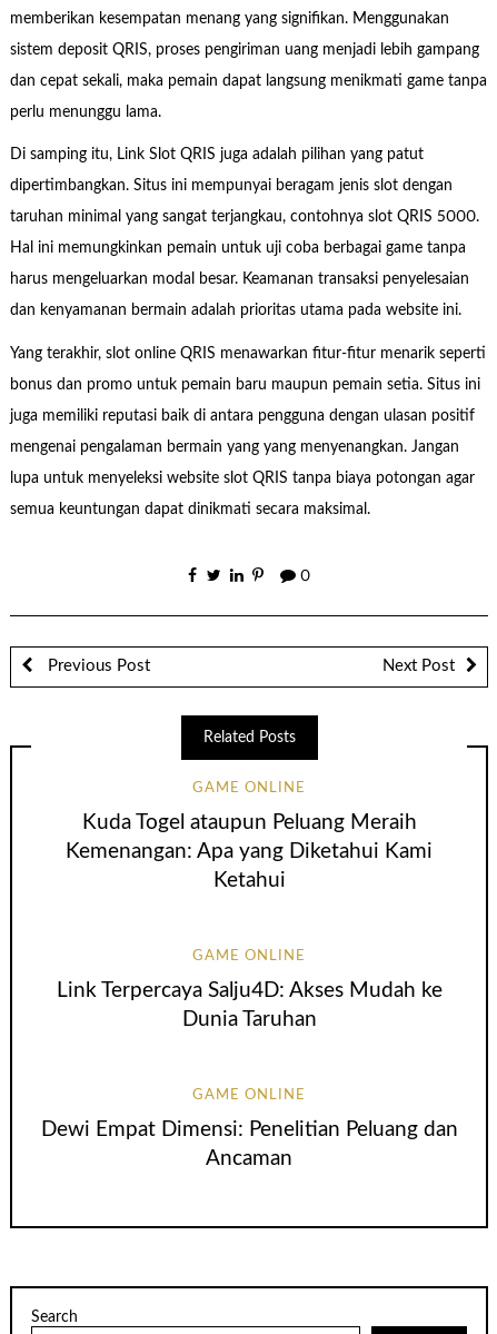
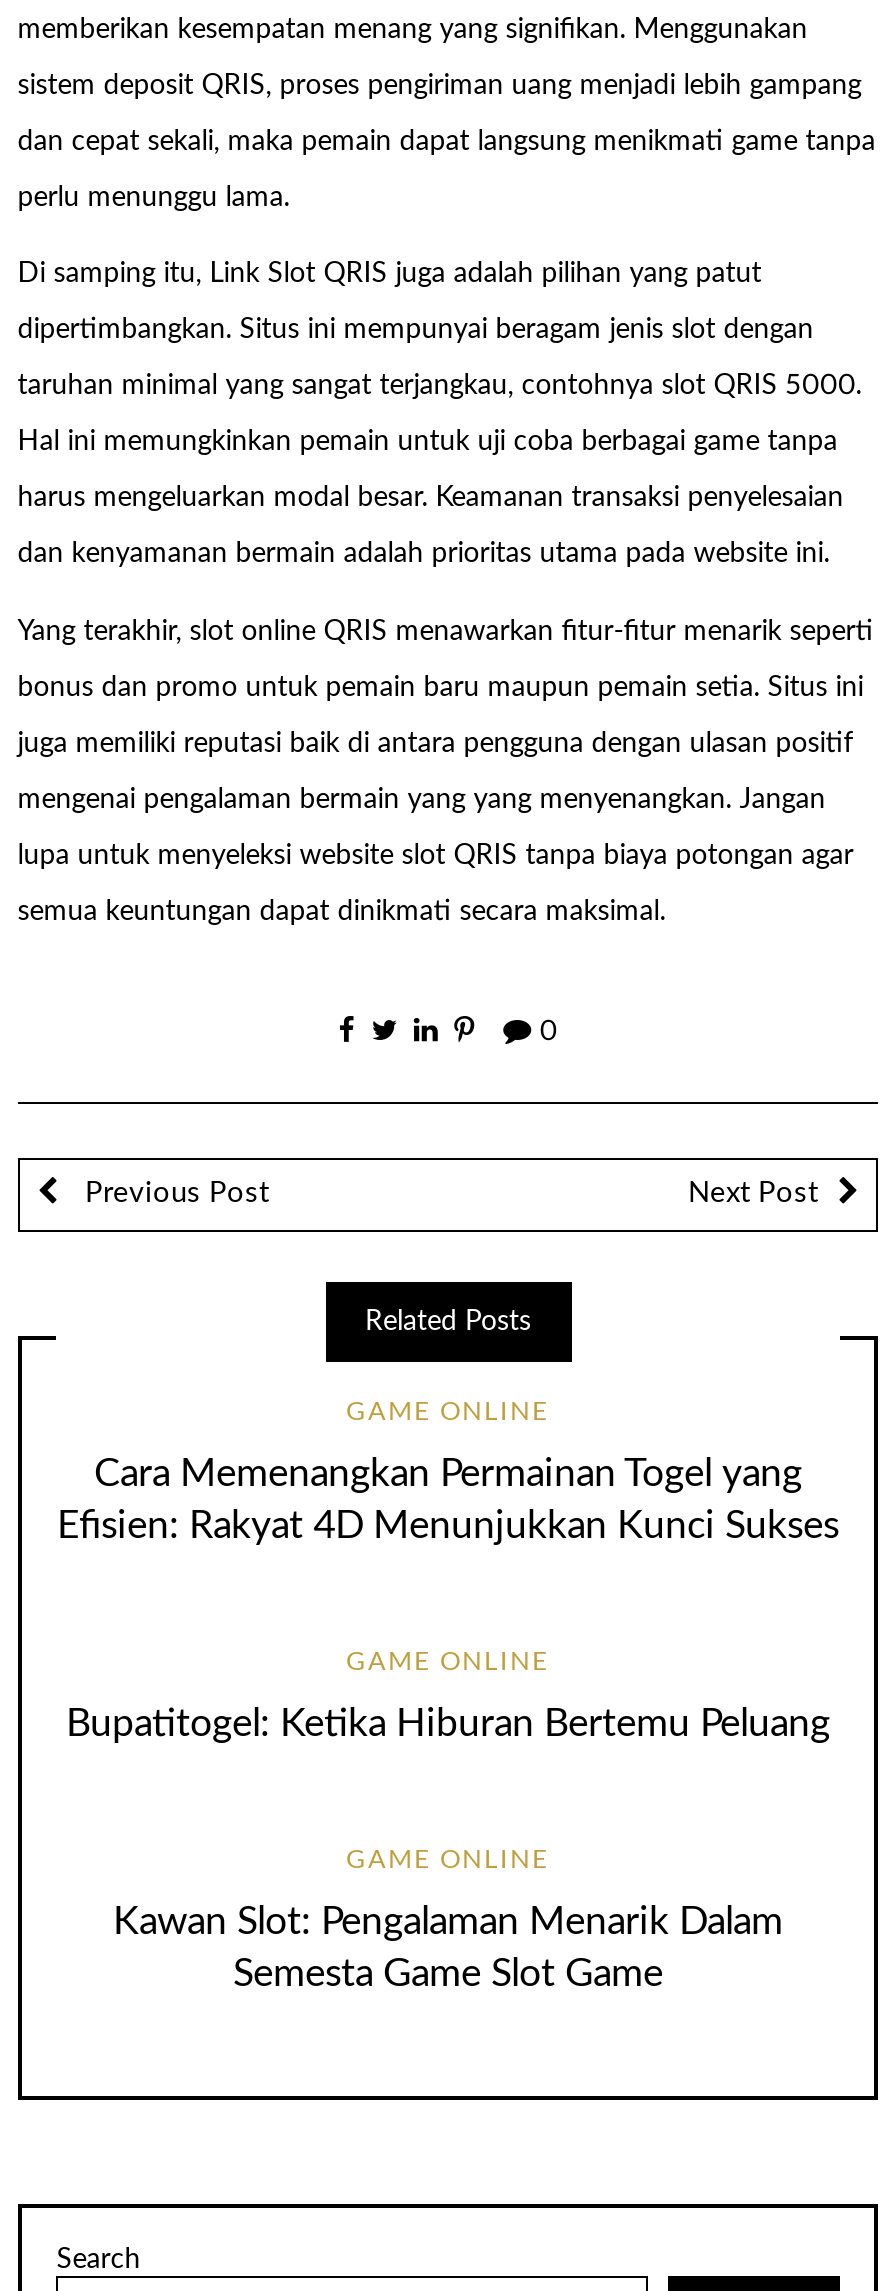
[66,813,433,892] Kuda Togel ataupun Peluang Meraih | Kemenangan: Apa yang Diketahui Kami | Ketahui -> [57,1457,839,1547] Cara Memenangkan Permainan Togel yang | Efisien: Rakyat 4D Menunjukkan Kunci Sukses
[56,980,442,1030] Link Terpercaya Salju4D: Akses Mudah ke | Dunia Taruhan -> [66,1706,830,1744] Bupatitogel: Ketika Hiburan Bertemu Peluang
[41,1119,458,1169] Dewi Empat Dimensi: Penelitian Peluang dan | Ancaman -> [113,1904,783,1994] Kawan Slot: Pengalaman Menarik Dalam | Semesta Game Slot Game

